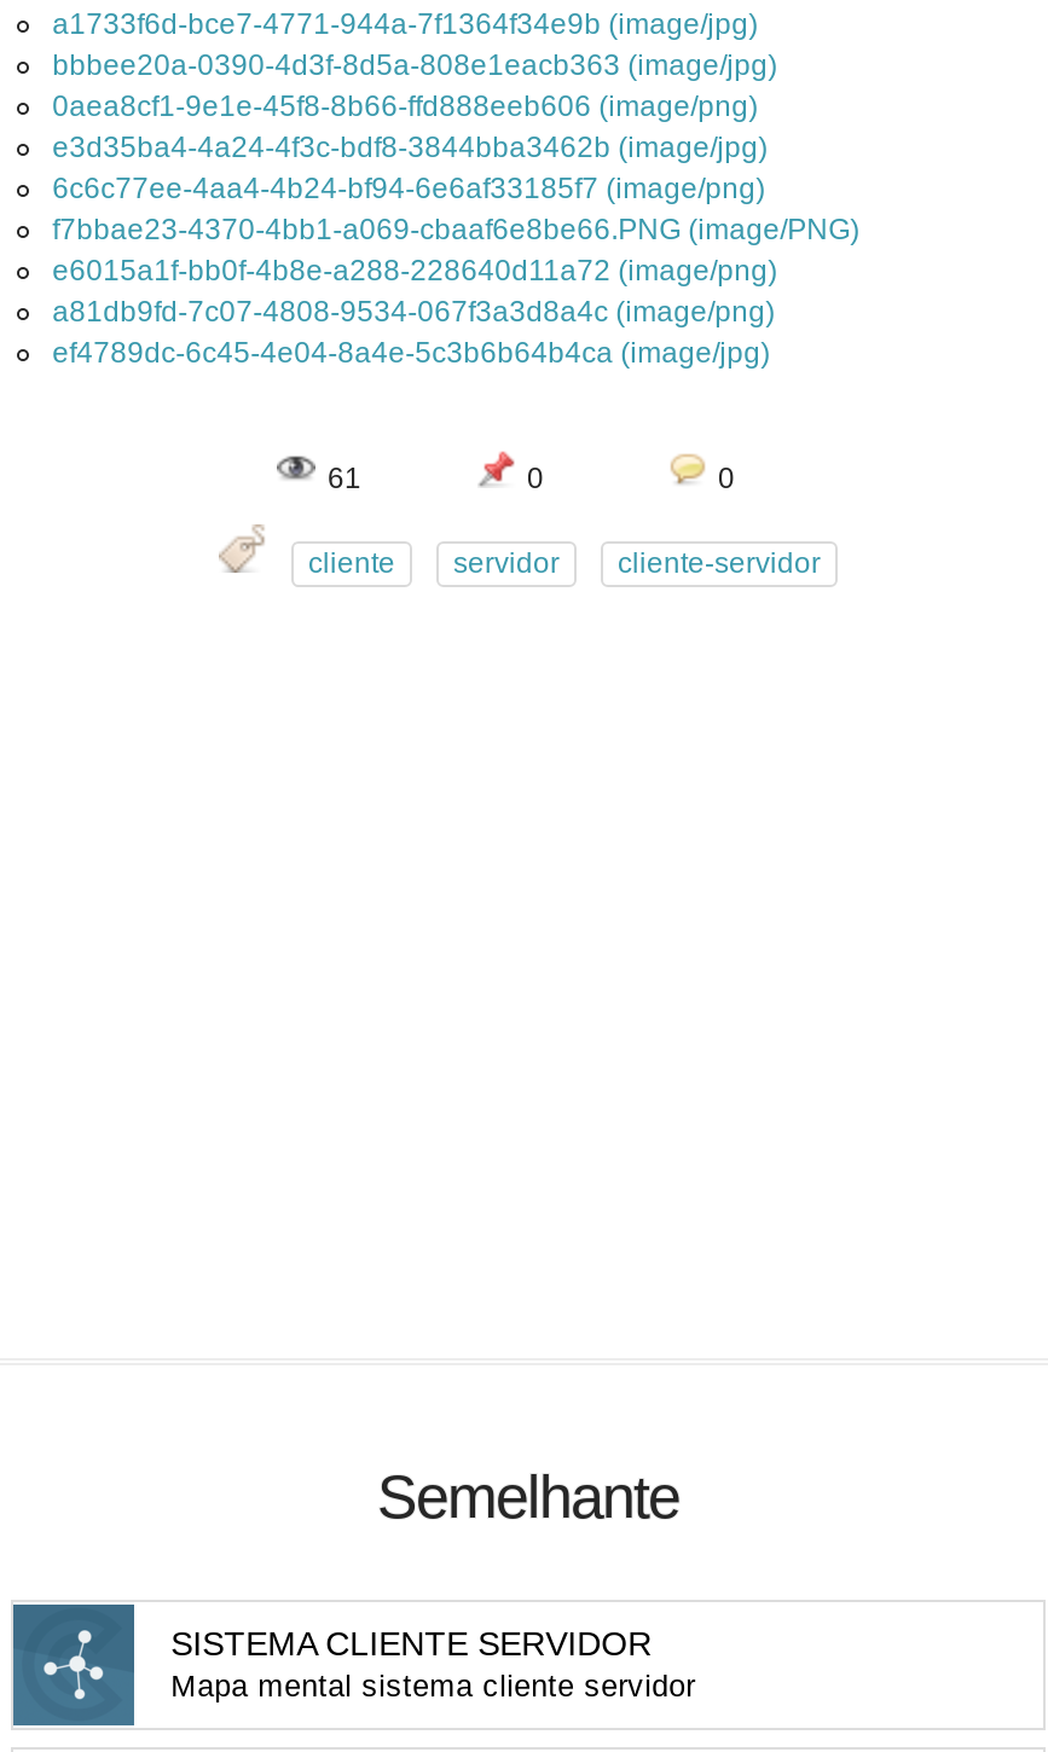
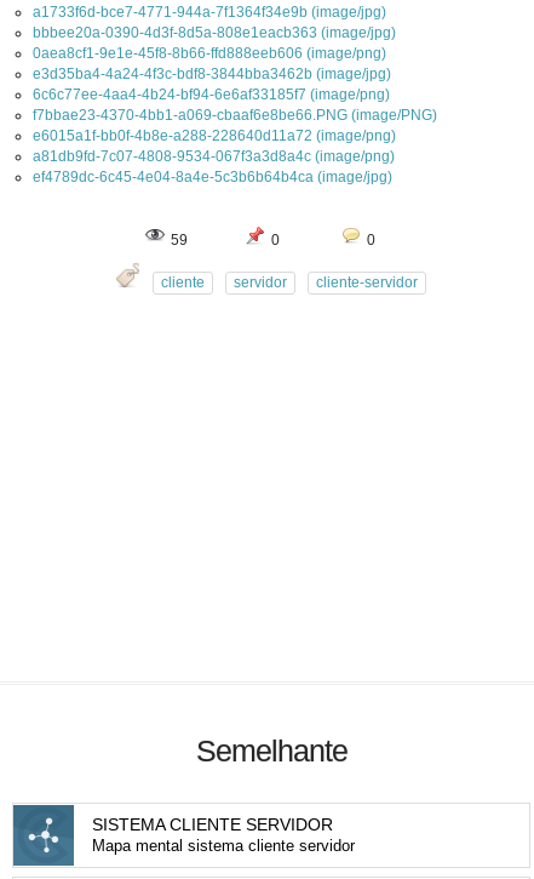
[328,462,361,496] 61 -> [171,232,188,249] 59

